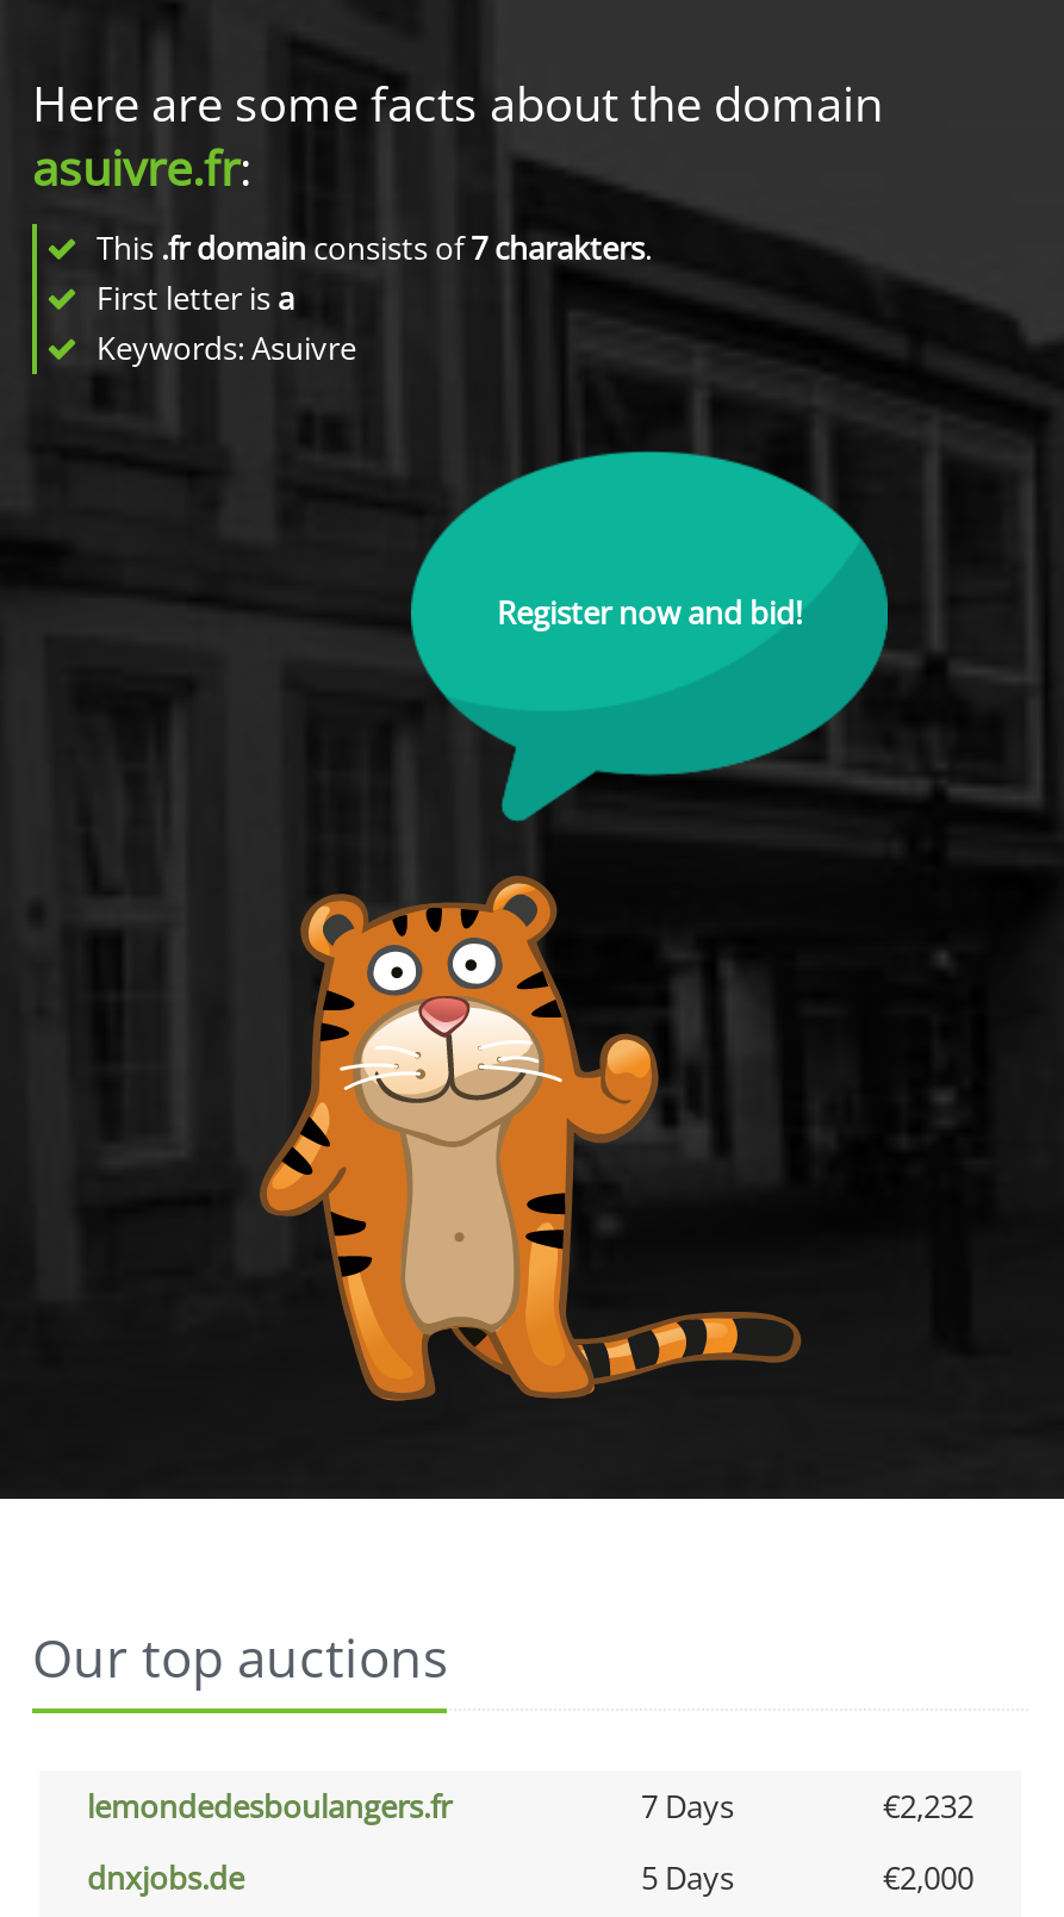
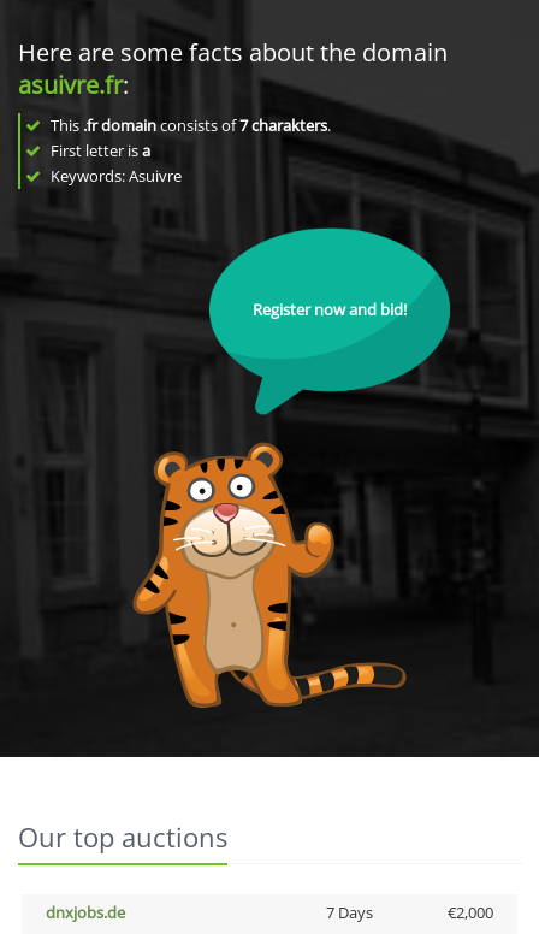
[87,1785,973,1828] lemondedesboulangers.fr | 7 Days | €2,232 -> none
[641,1856,734,1899] 5 Days -> [325,902,372,923] 7 Days

